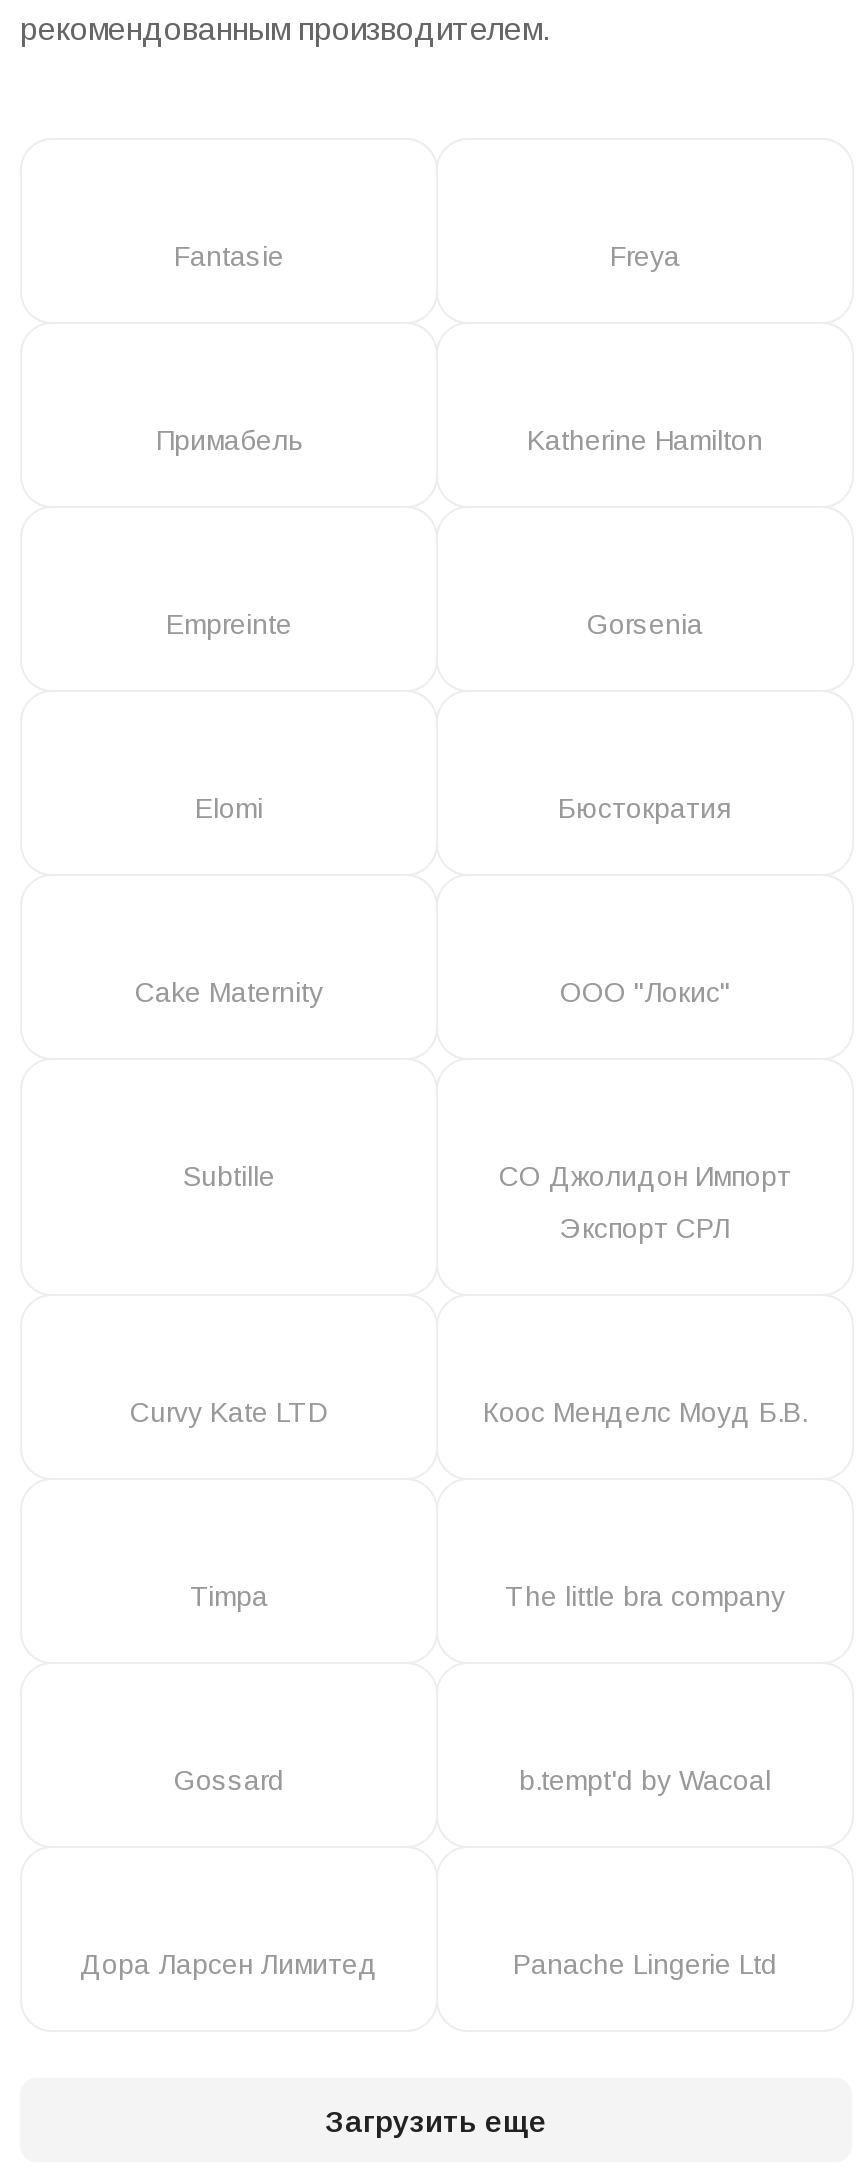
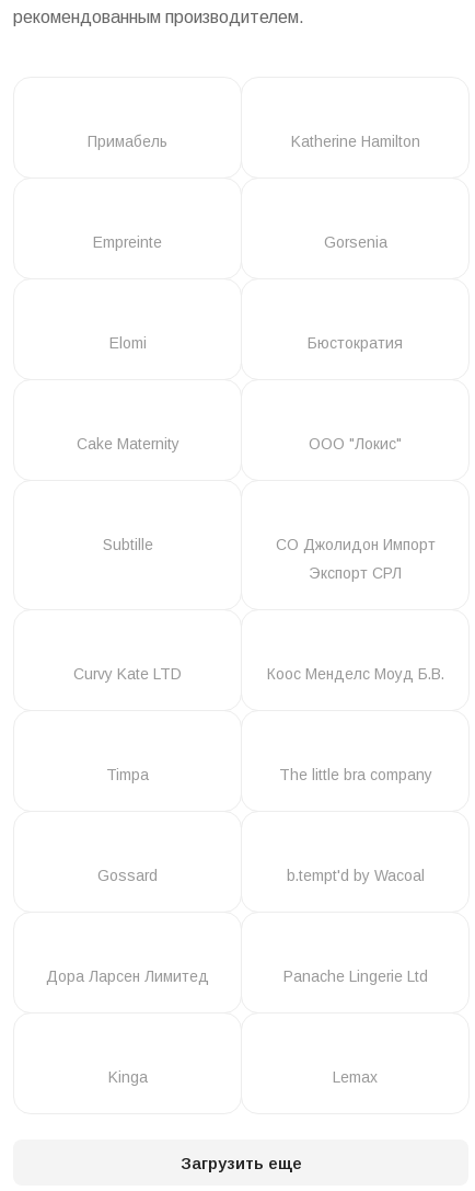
[174,240,680,272] Fantasie | Freya -> none
moved [80,424,807,1980] -> [46,133,444,985]: Примабель | Katherine Hamilton | Empreinte | ... | Дора Ларсен Лимитед | Panache Lingerie Ltd
none -> [108,1068,378,1086] Kinga | Lemax

